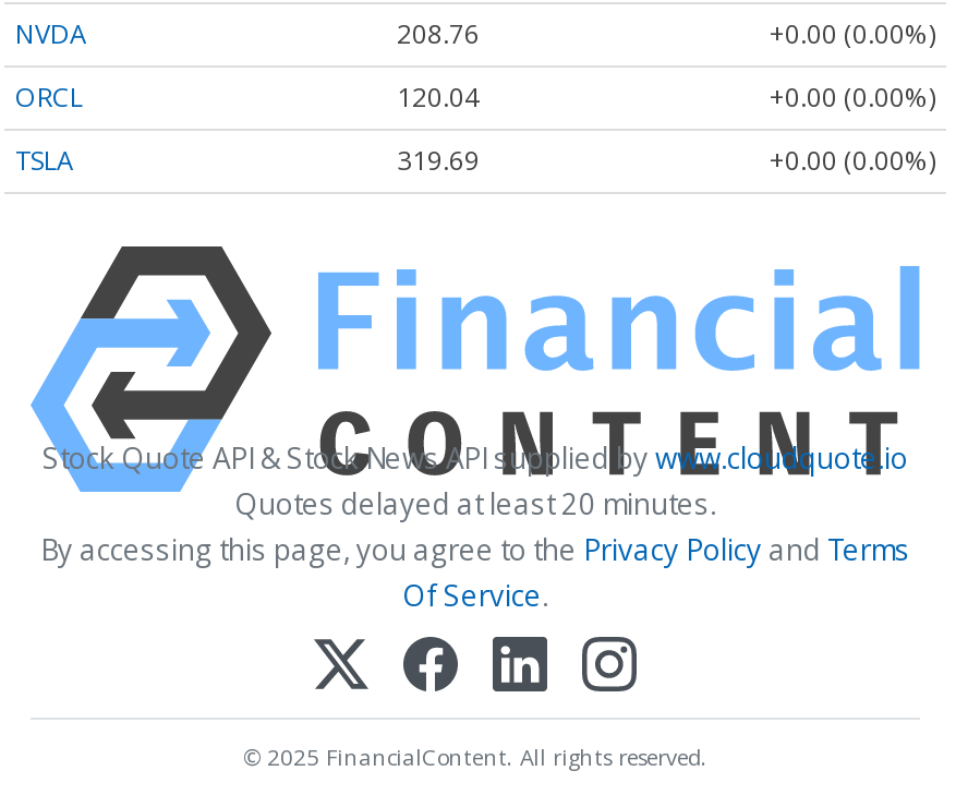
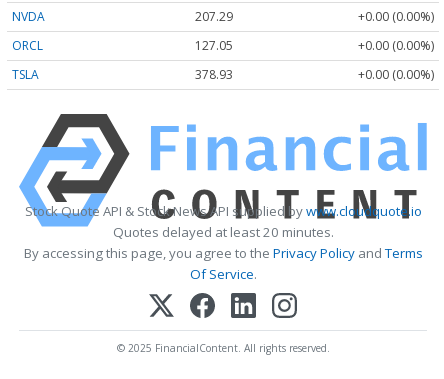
[397,15,480,52] 208.76 -> [195,8,233,25] 207.29
[397,78,480,115] 120.04 -> [195,37,233,54] 127.05
[397,142,480,179] 319.69 -> [195,66,233,83] 378.93

